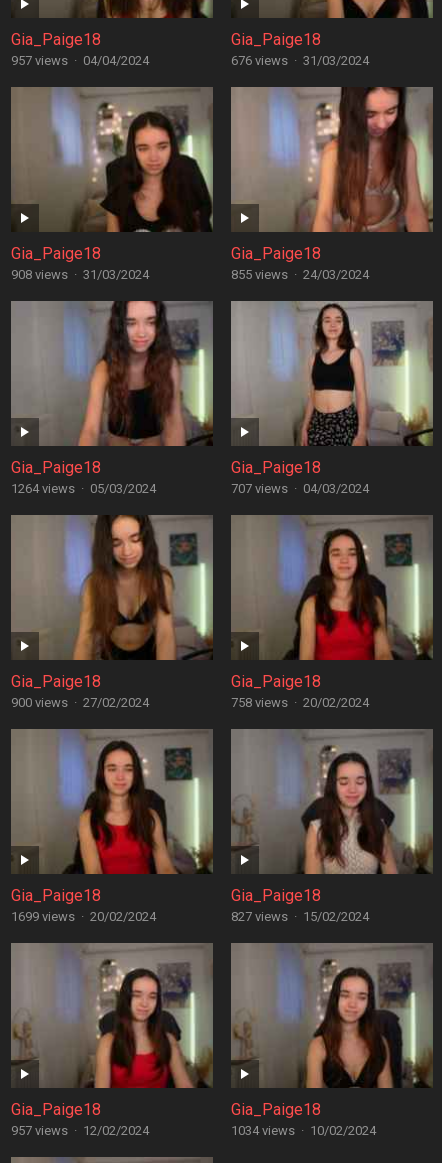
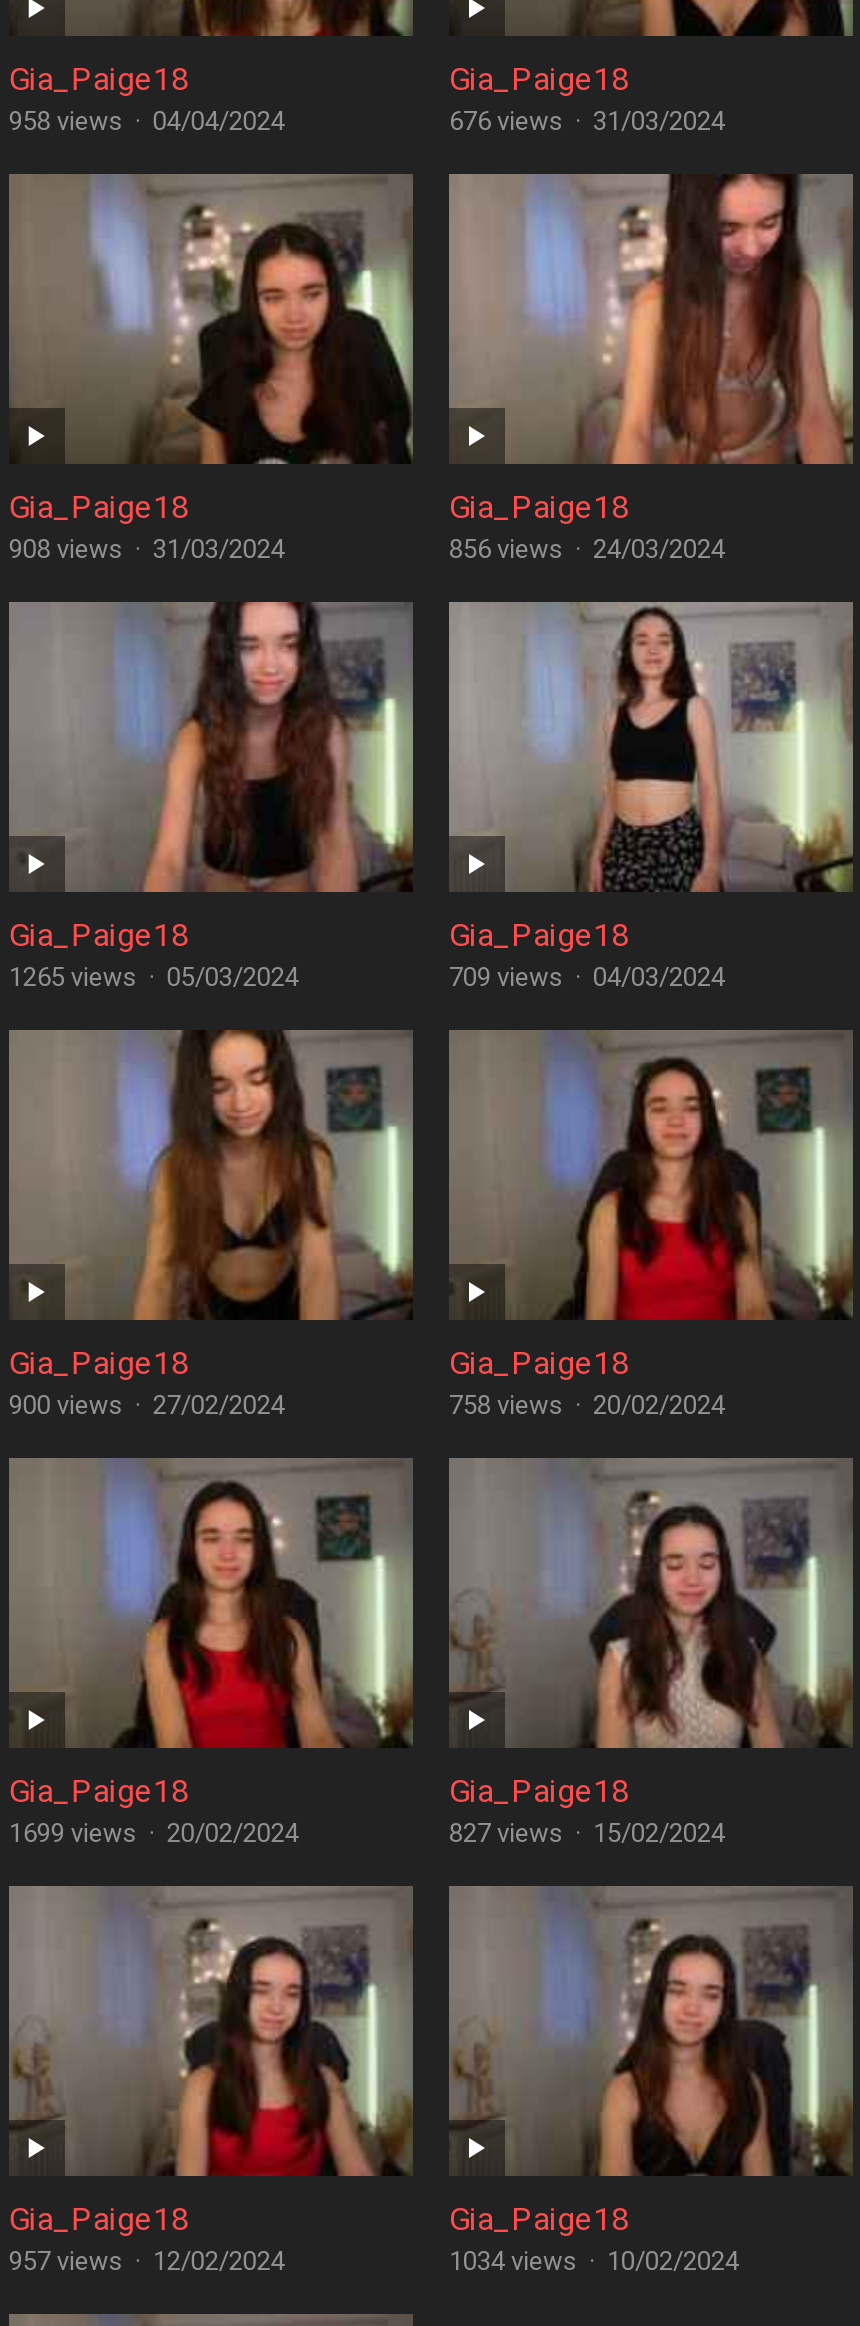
[11,53,149,68] 957 views · 04/04/2024 -> [9,106,285,136] 958 views · 04/04/2024
[231,267,369,282] 855 views · 24/03/2024 -> [449,534,725,564] 856 views · 24/03/2024
[11,481,156,496] 1264 views · 05/03/2024 -> [9,962,299,992] 1265 views · 05/03/2024
[231,481,369,496] 707 views · 04/03/2024 -> [449,962,725,992] 709 views · 04/03/2024

